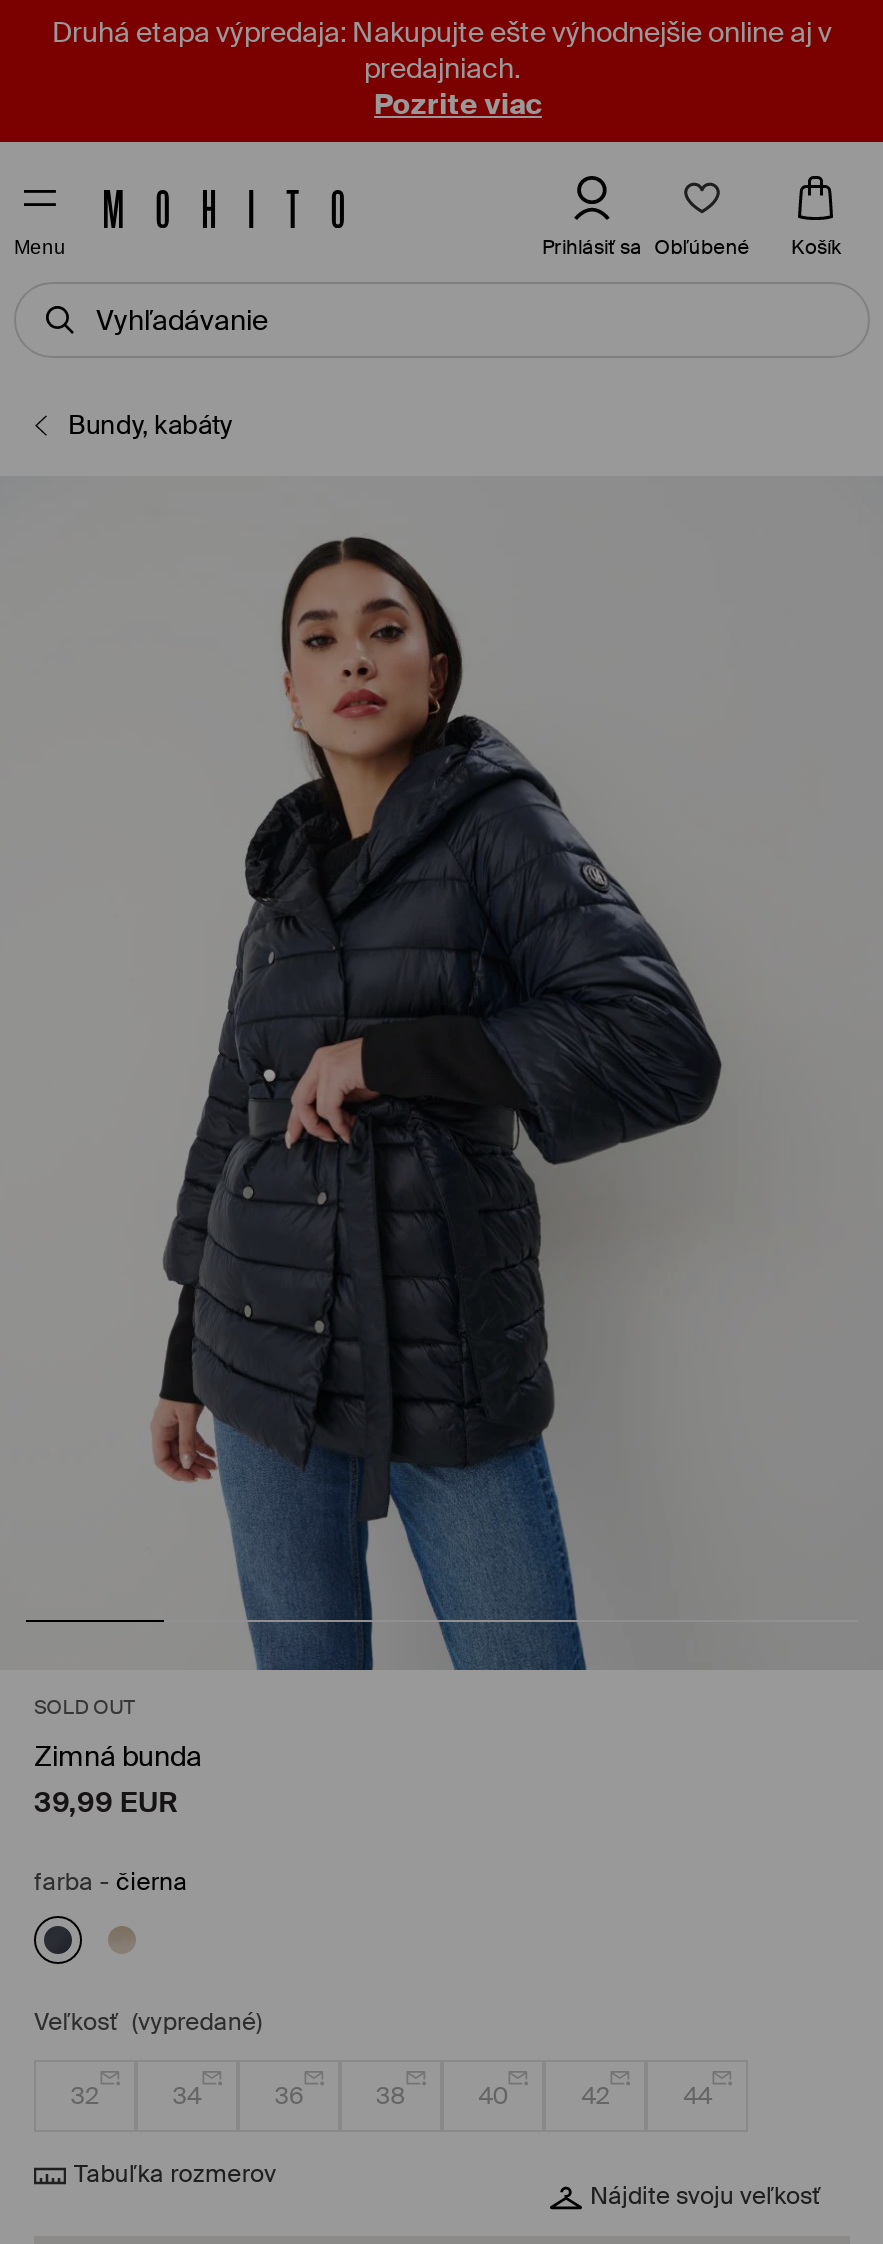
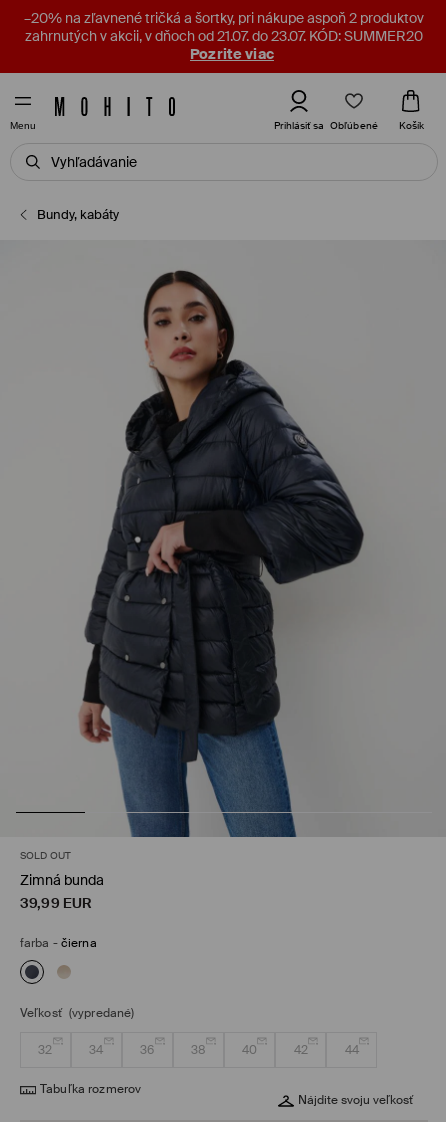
[52,14,832,86] Druhá etapa výpredaja: Nakupujte ešte výhodnejšie online aj v | predajniach. -> [24,9,424,45] –20% na zľavnené tričká a šortky, pri nákupe aspoň 2 produktov | zahrnutých v akcii, v dňoch od 21.07. do 23.07. KÓD: SUMMER20

